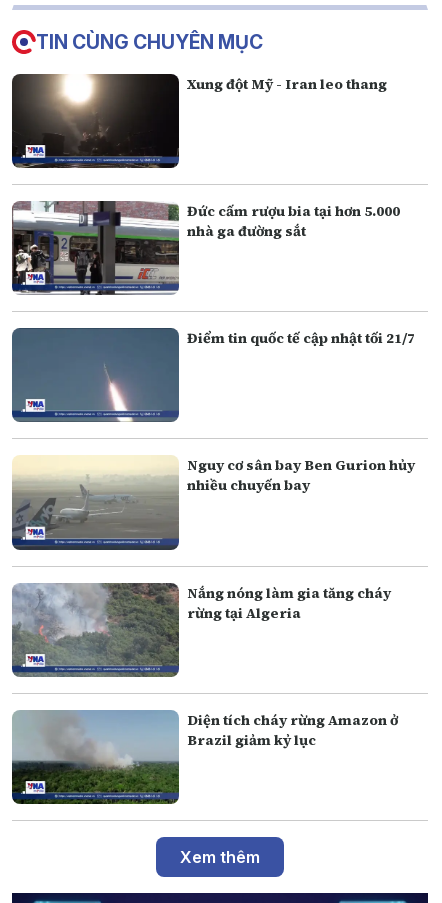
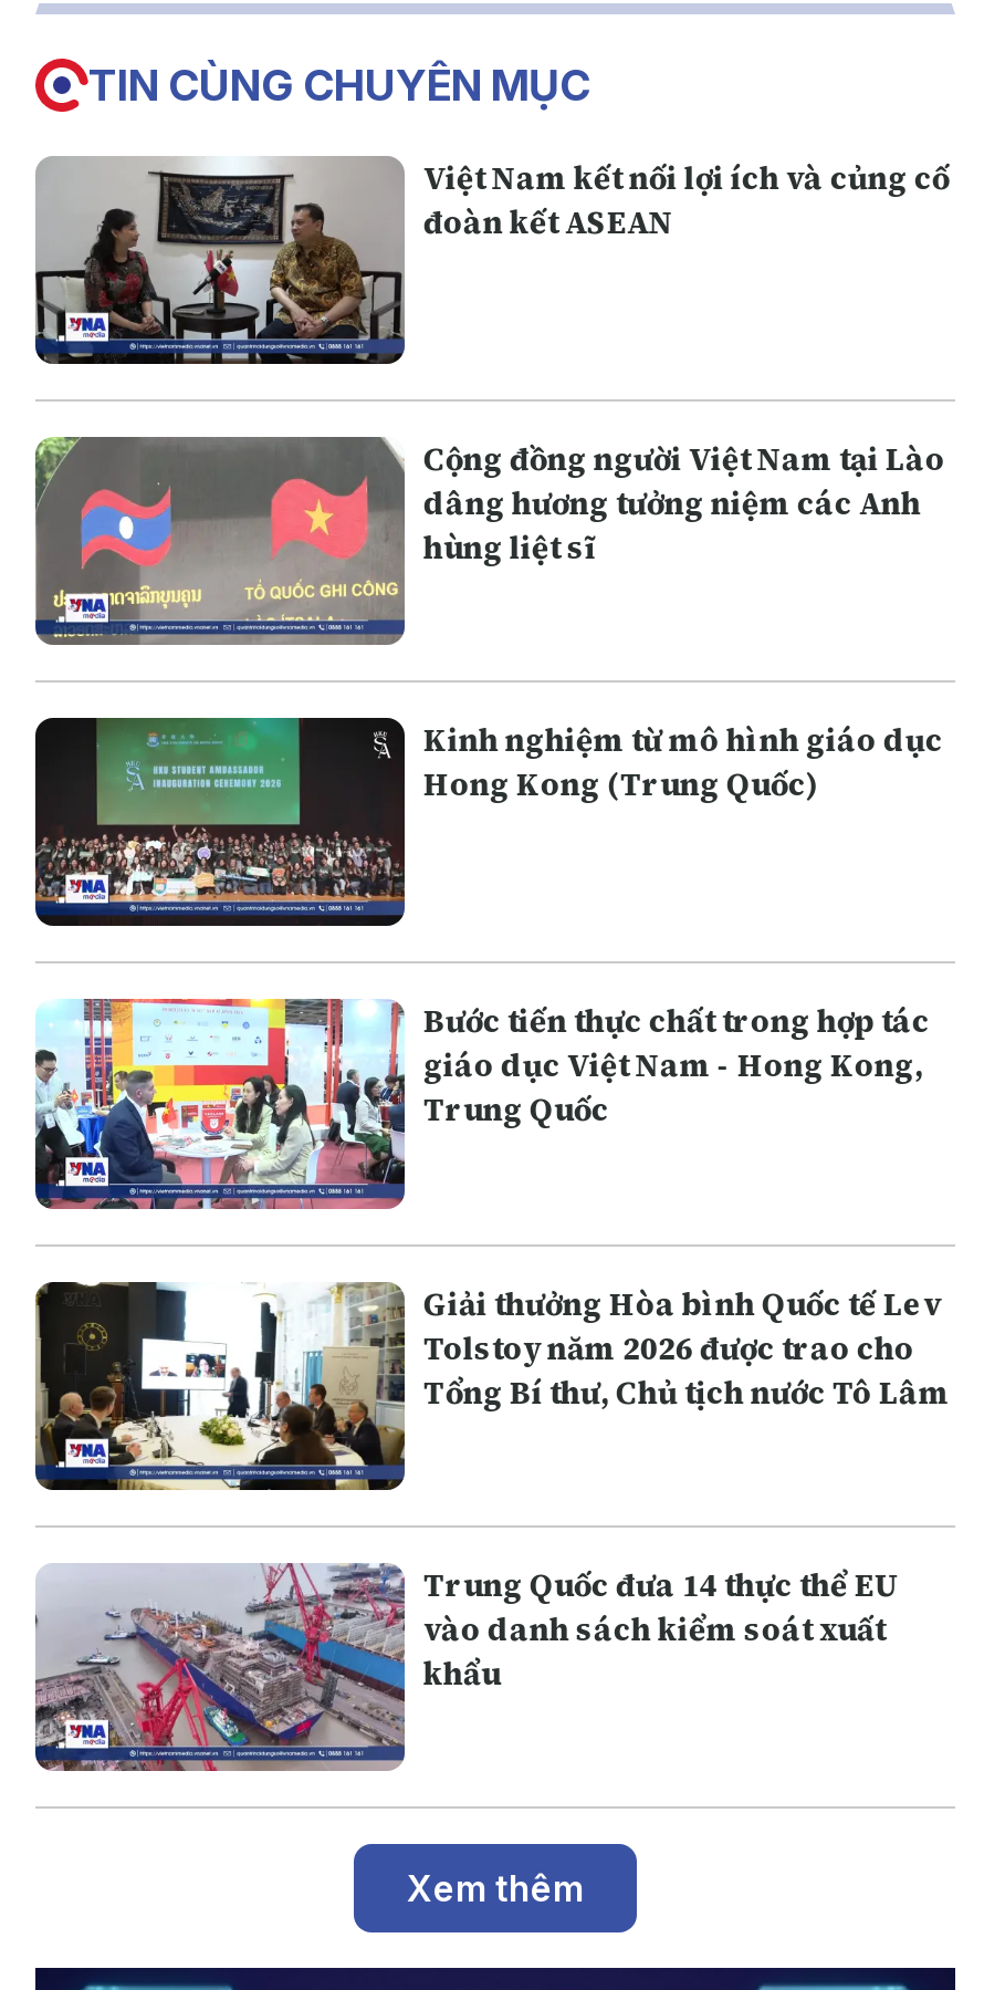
[11,73,387,169] [image] | Xung đột Mỹ - Iran leo thang -> [33,156,950,366] [image] | Việt Nam kết nối lợi ích và củng cố | đoàn kết ASEAN
[12,200,400,295] [image] | Đức cấm rượu bia tại hơn 5.000 | nhà ga đường sắt -> [35,435,945,645] [image] | Cộng đồng người Việt Nam tại Lào | dâng hương tưởng niệm các Anh | hùng liệt sĩ
[11,328,415,422] [image] | Điểm tin quốc tế cập nhật tối 21/7 -> [33,718,943,928] [image] | Kinh nghiệm từ mô hình giáo dục | Hong Kong (Trung Quốc)
[12,455,415,551] [image] | Nguy cơ sân bay Ben Gurion hủy | nhiều chuyến bay -> [35,997,930,1211] [image] | Bước tiến thực chất trong hợp tác | giáo dục Việt Nam - Hong Kong, | Trung Quốc
[12,582,391,678] [image] | Nắng nóng làm gia tăng cháy | rừng tại Algeria -> [33,1280,950,1492] [image] | Giải thưởng Hòa bình Quốc tế Lev | Tolstoy năm 2026 được trao cho | Tổng Bí thư, Chủ tịch nước Tô Lâm
[12,710,398,805] [image] | Diện tích cháy rừng Amazon ở | Brazil giảm kỷ lục -> [33,1562,896,1773] [image] | Trung Quốc đưa 14 thực thể EU | vào danh sách kiểm soát xuất | khẩu

